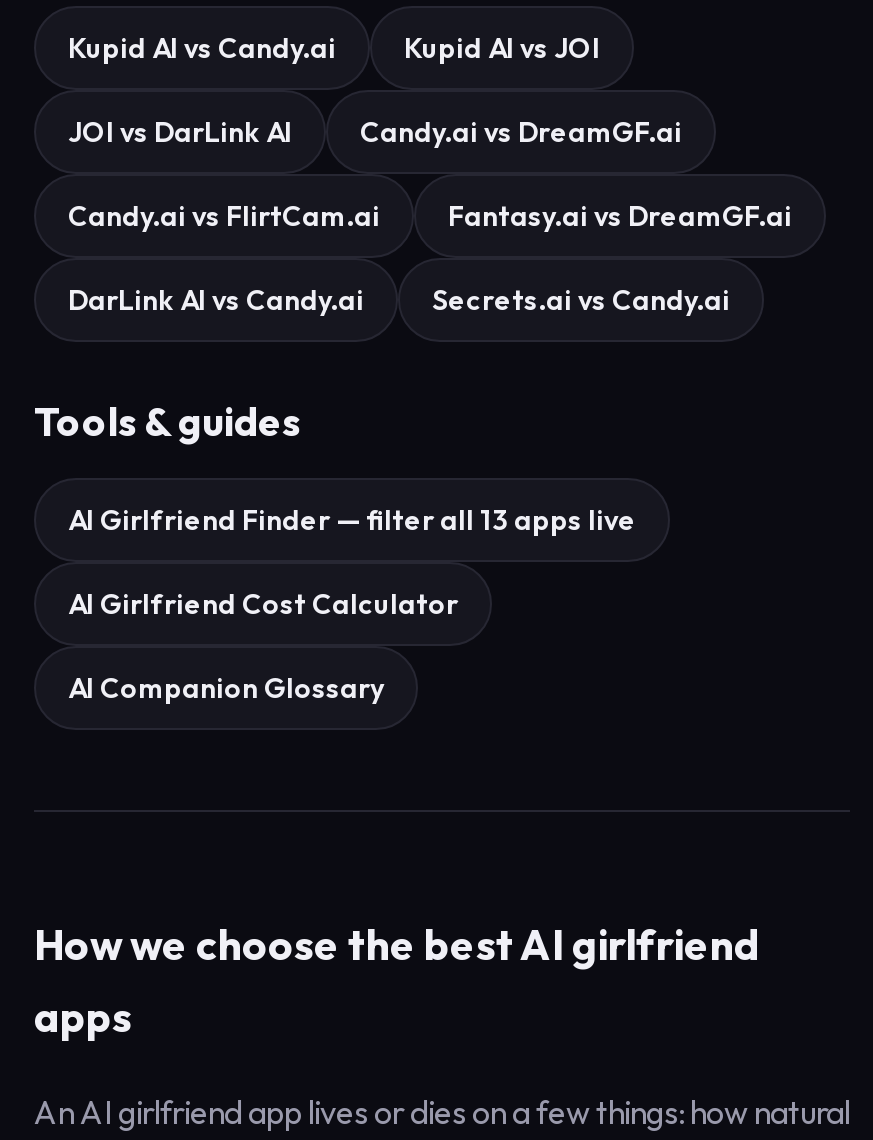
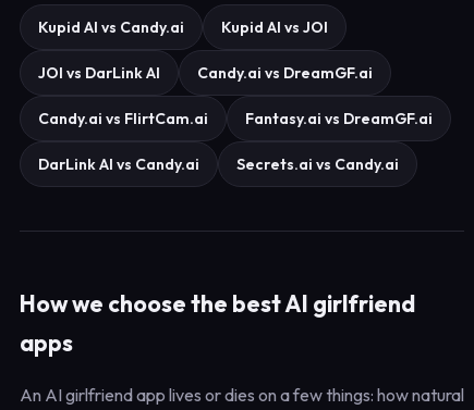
[34,396,636,706] Tools & guides | AI Girlfriend Finder — filter all 13 apps live | AI Girlfriend Cost Calculator | AI Companion Glossary -> none

